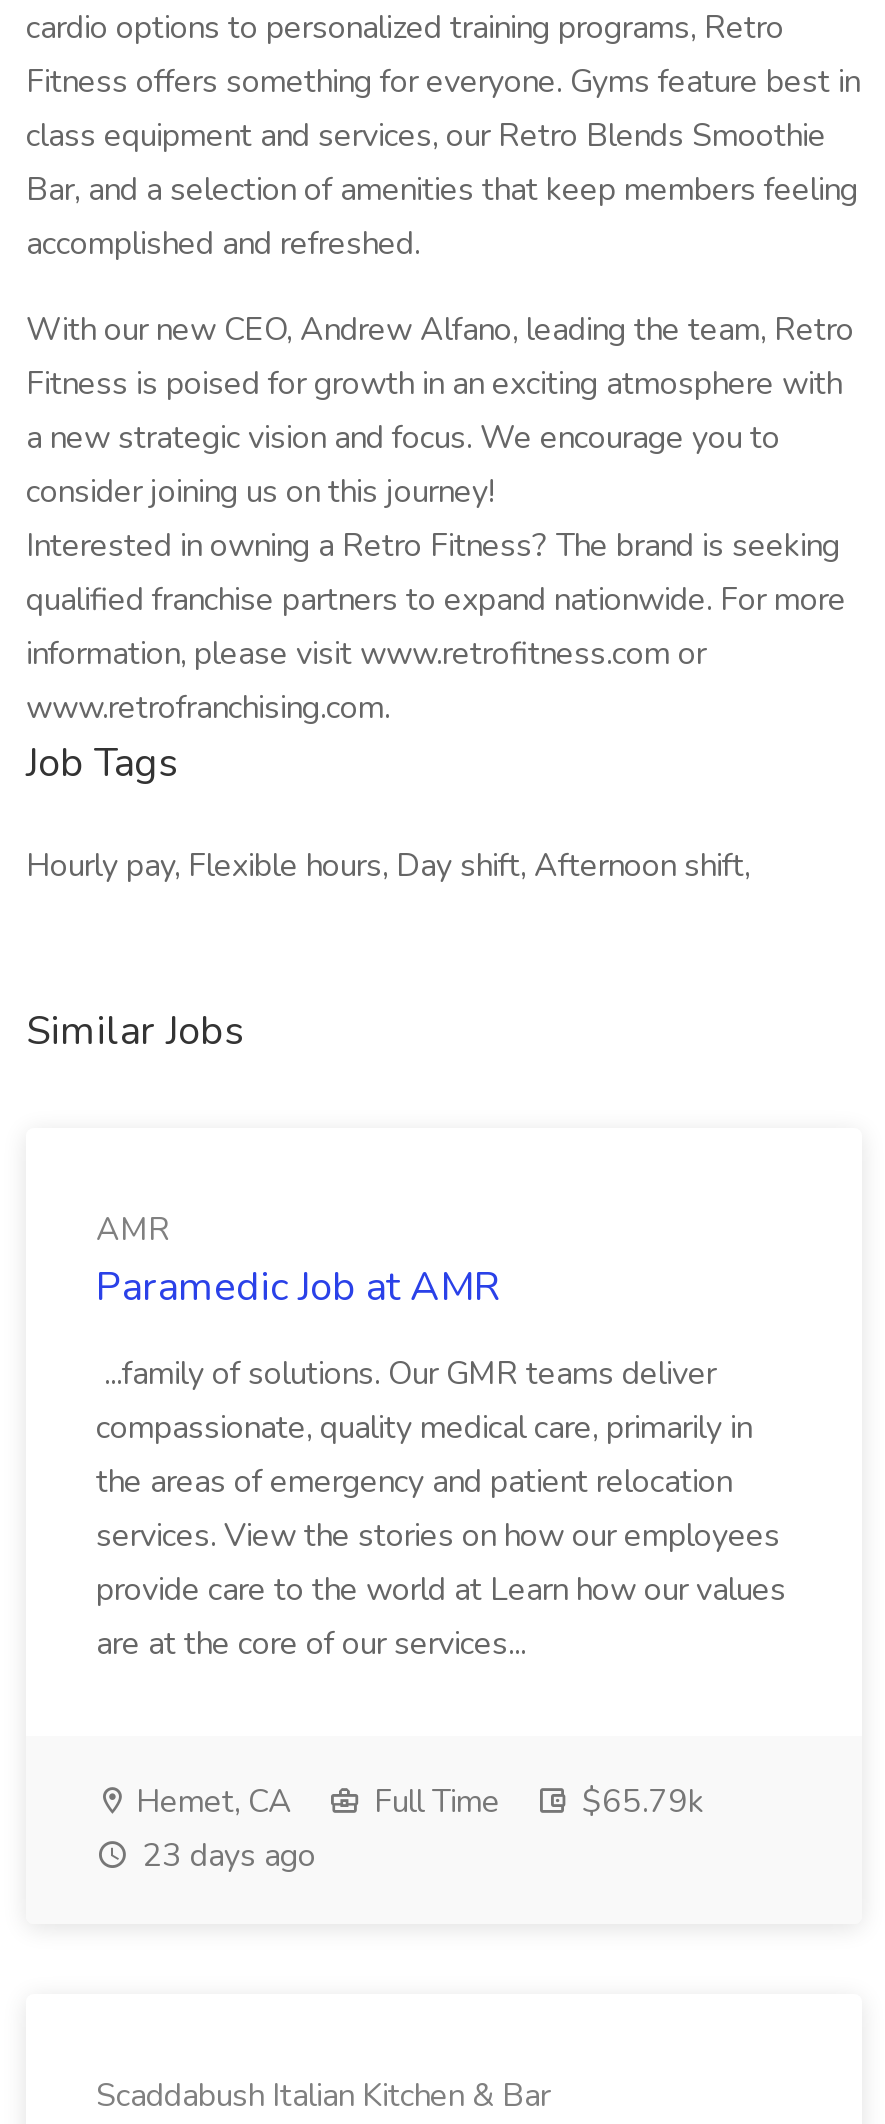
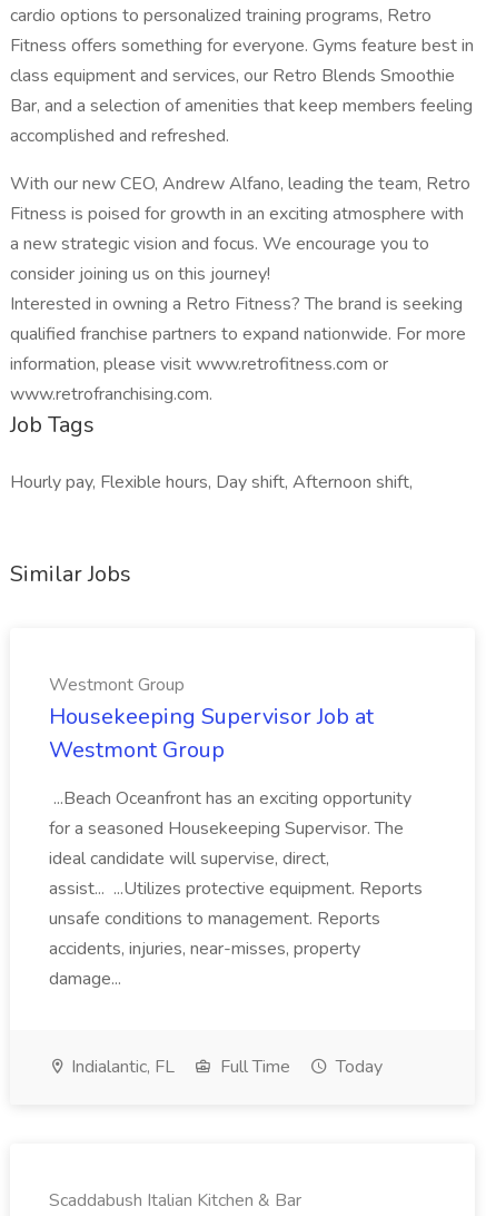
[96,1208,500,1314] AMR | Paramedic Job at AMR -> [49,673,374,765] Westmont Group | Housekeeping Supervisor Job at | Westmont Group
[96,1352,786,1666] ...family of solutions. Our GMR teams deliver | compassionate, quality medical care, primarily in | the areas of emergency and patient relocation | services. View the stories on how our employees | provide care to the world at Learn how our values | are at the core of our services... -> [49,786,423,991] ...Beach Oceanfront has an exciting opportunity | for a seasoned Housekeeping Supervisor. The | ideal candidate will supervise, direct, | assist... ...Utilizes protective equipment. Reports | unsafe conditions to management. Reports | accidents, injuries, near-misses, property | damage...
[128,1780,292,1824] Hemet, CA -> [67,1055,175,1079] Indialantic, FL
[134,1780,704,1878] $65.79k | 23 days ago -> [331,1055,383,1079] Today
moved [366,1780,500,1824] -> [216,1055,290,1079]: Full Time

